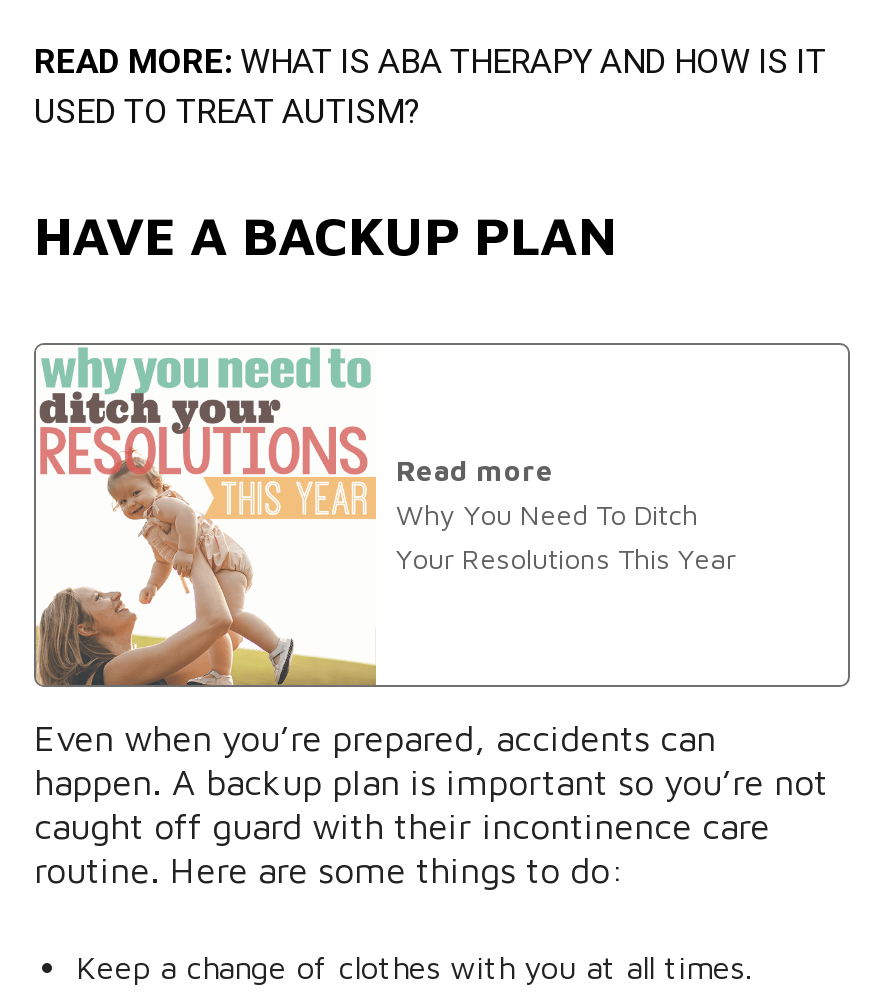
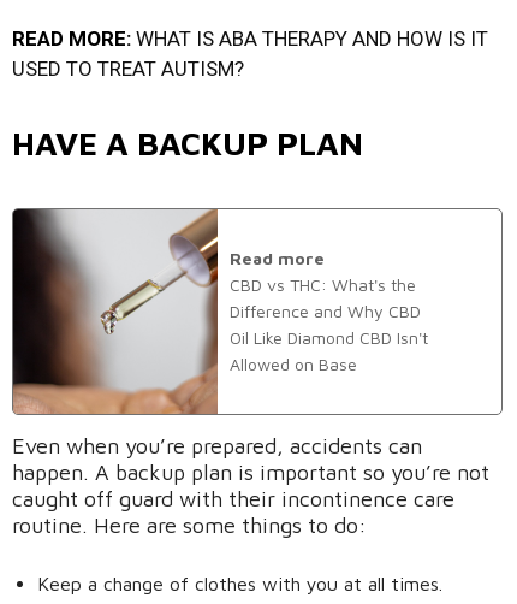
[34,345,736,687] [image] | Why You Need To Ditch | Your Resolutions This Year -> [12,208,428,415] [image] | CBD vs THC: What's the | Difference and Why CBD | Oil Like Diamond CBD Isn't | Allowed on Base
moved [396,453,554,487] -> [230,248,325,269]: Read more

